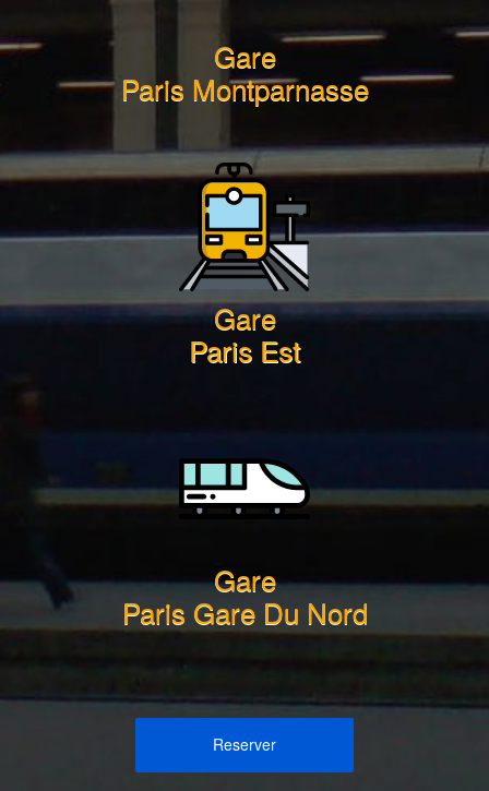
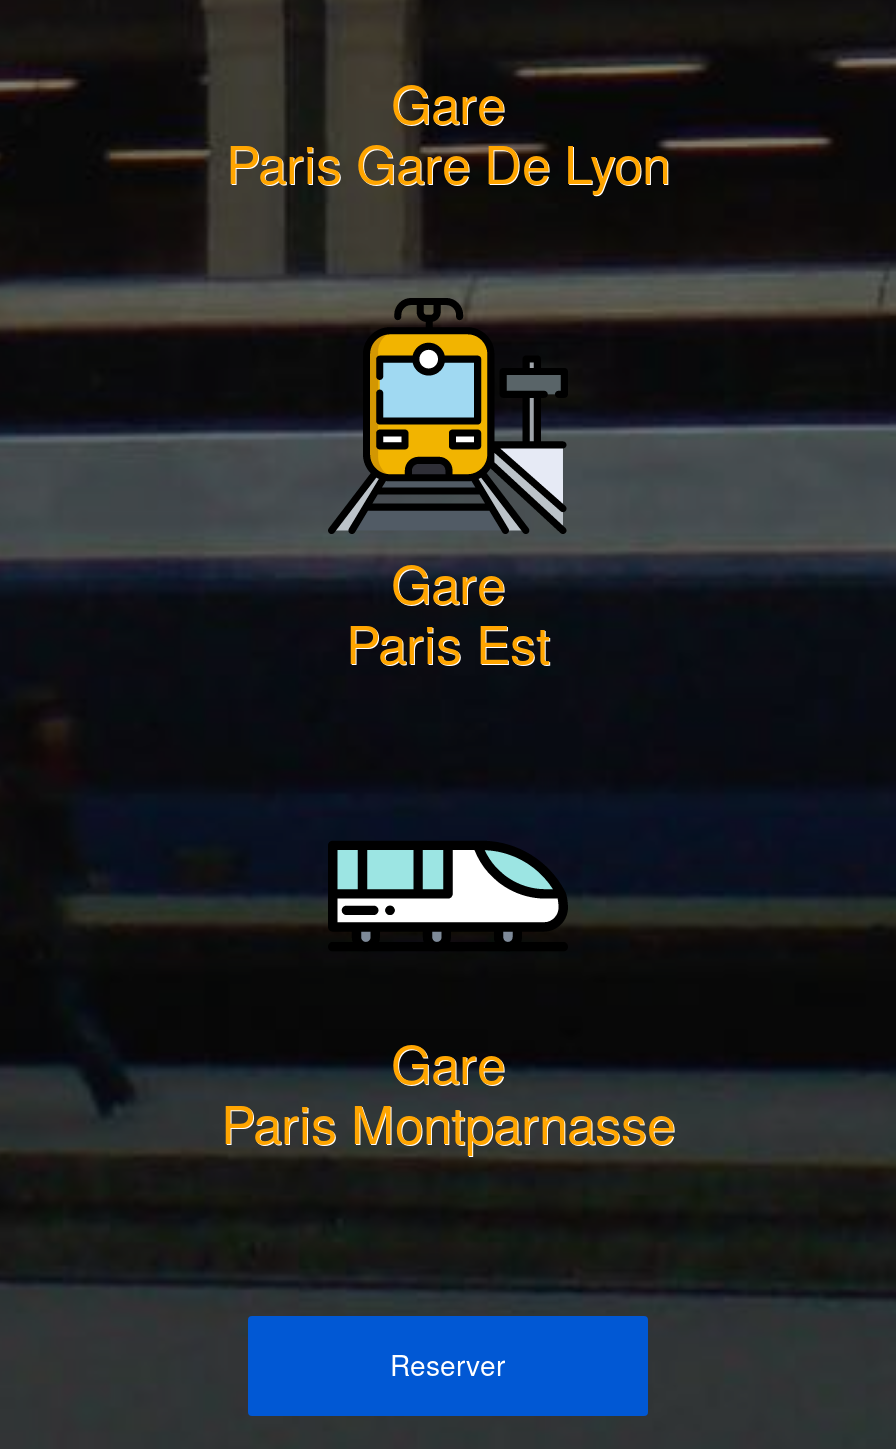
moved [121,68,368,108] -> [221,1084,675,1158]: Paris Montparnasse
none -> [226,124,670,198] Paris Gare De Lyon
[122,592,367,632] Paris Gare Du Nord -> none

